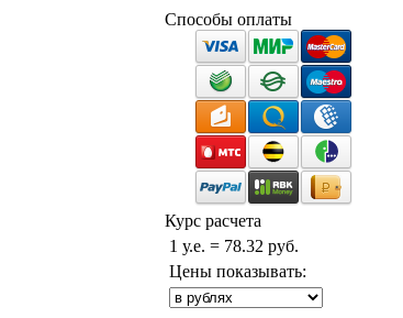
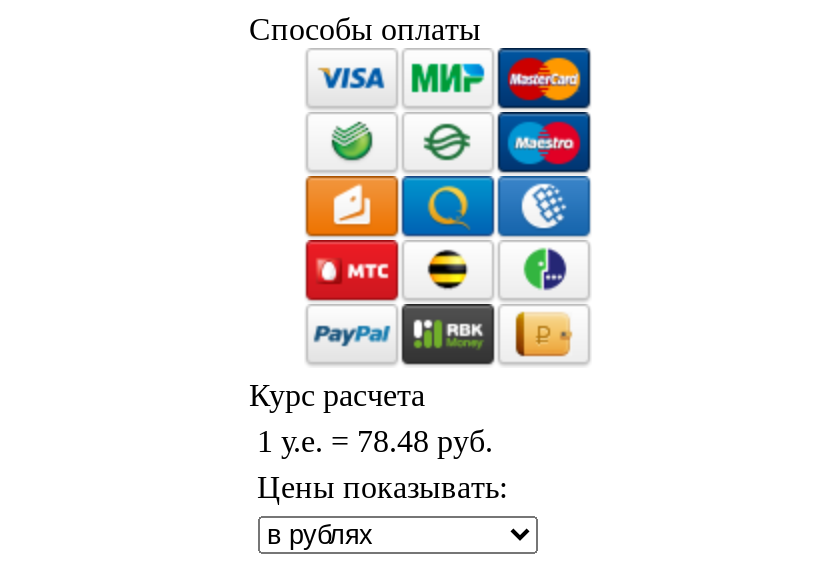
[164,237,298,255] 1 у.е. = 78.32 руб. -> [249,424,493,458] 1 у.е. = 78.48 руб.

